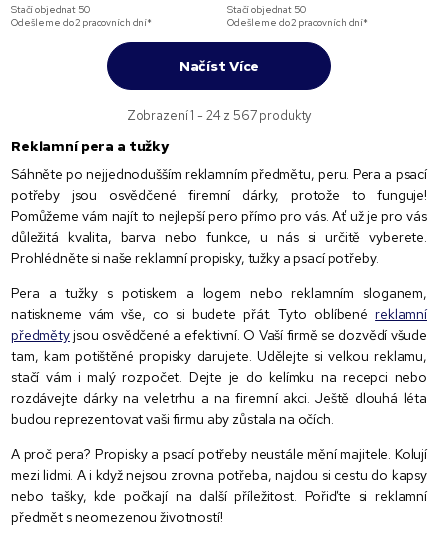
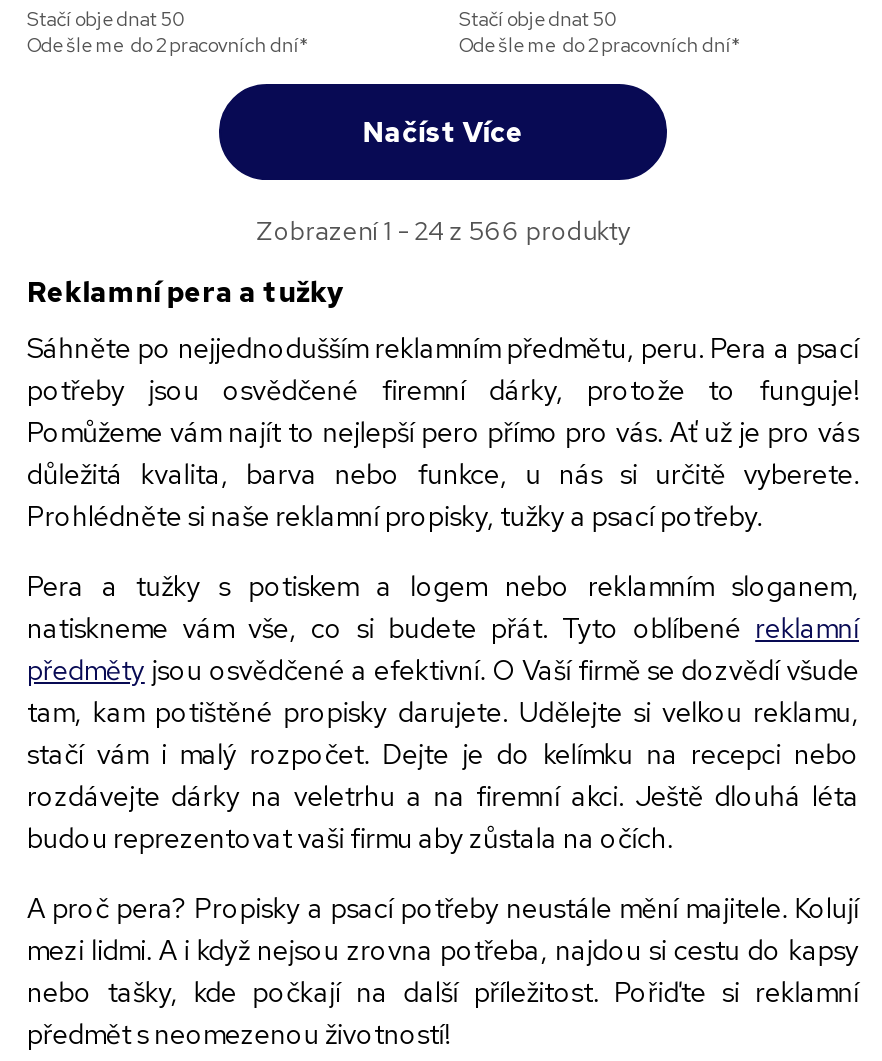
[127,107,311,124] Zobrazení 1 - 24 z 567 produkty -> [256,215,630,249] Zobrazení 1 - 24 z 566 produkty

